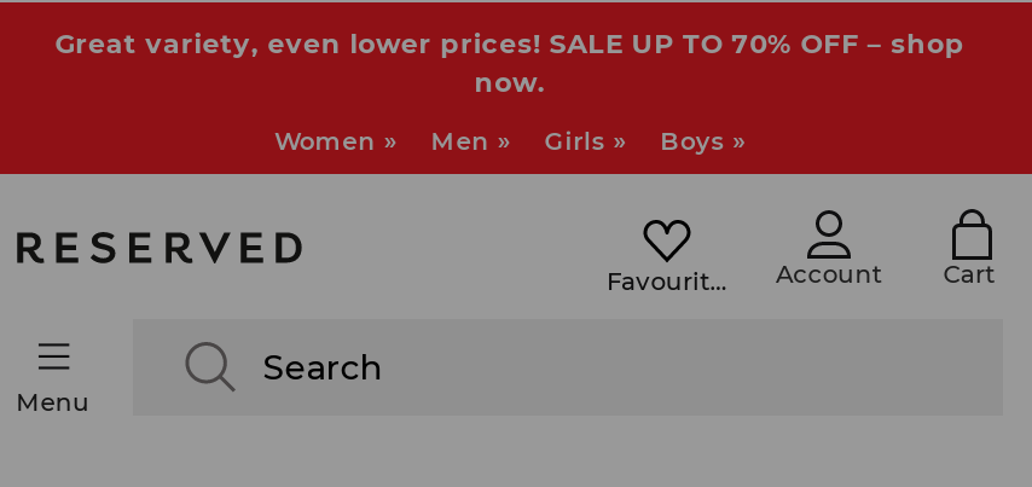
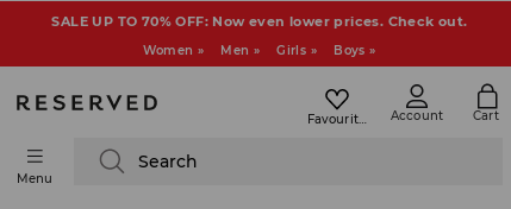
[55,27,965,99] Great variety, even lower prices! SALE UP TO 70% OFF – shop | now. -> [52,13,468,30] SALE UP TO 70% OFF: Now even lower prices. Check out.

